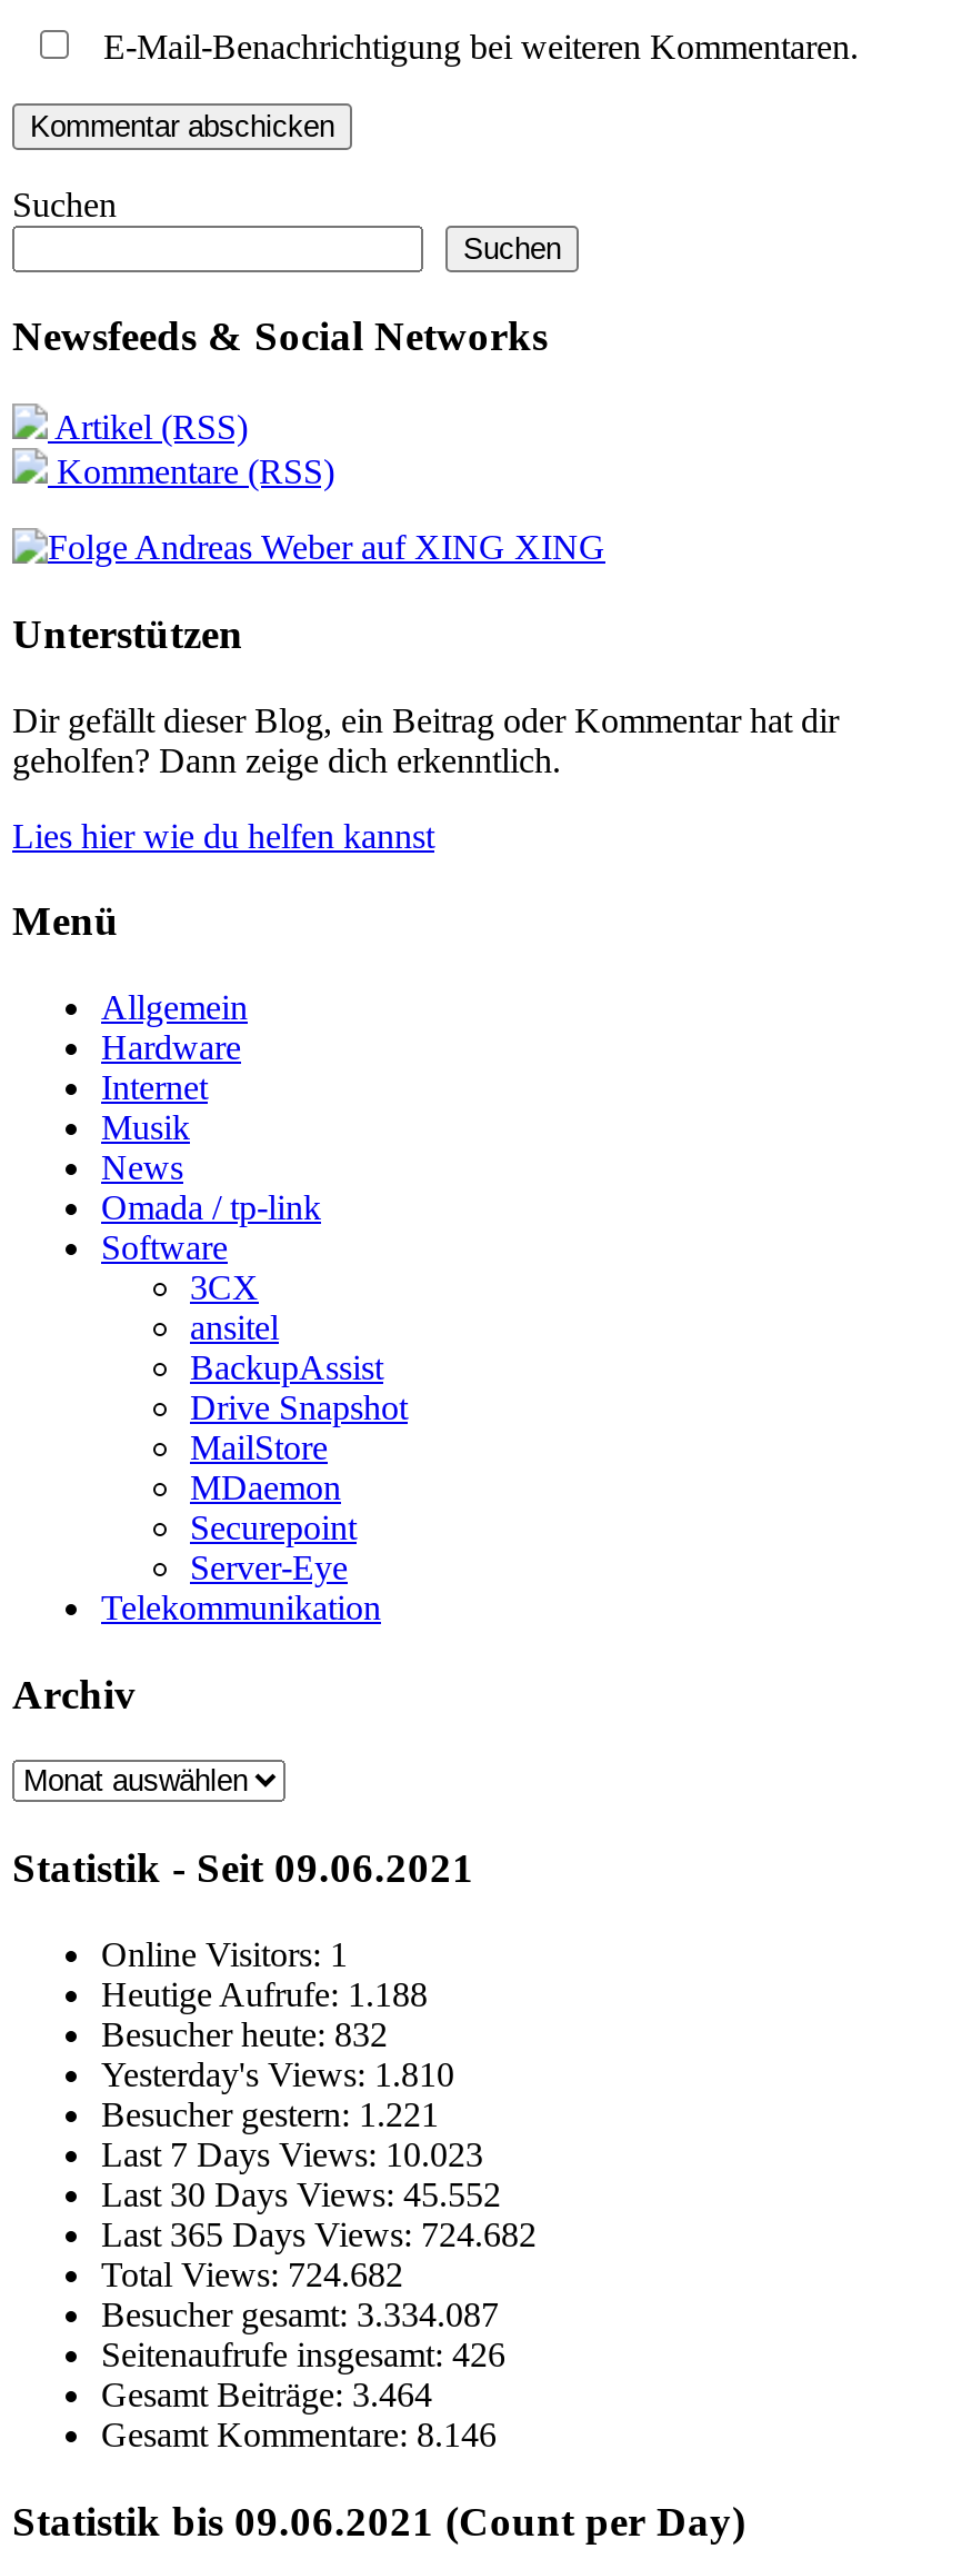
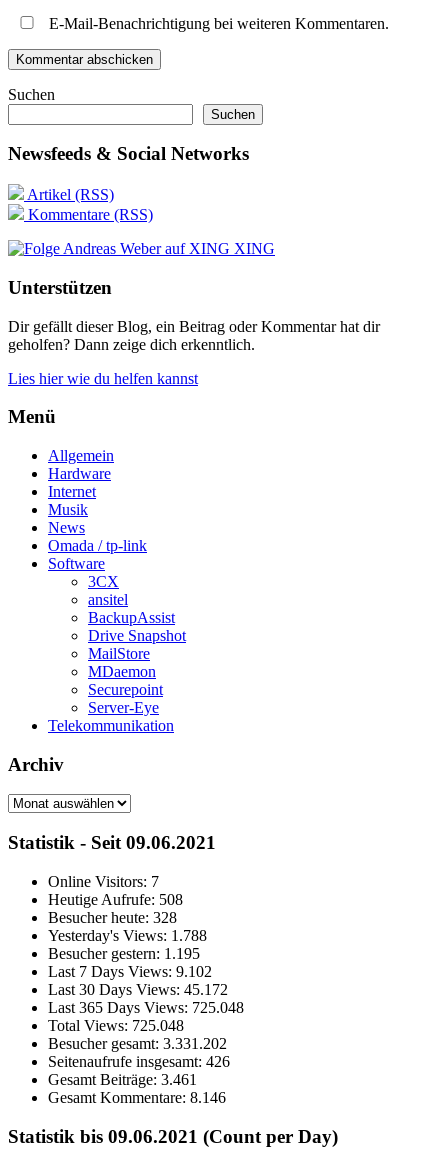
[101,1935,348,1973] Online Visitors: 1 -> [48,873,159,890] Online Visitors: 7
[101,1975,428,2013] Heutige Aufrufe: 1.188 -> [48,891,183,908] Heutige Aufrufe: 508
[101,2015,388,2053] Besucher heute: 832 -> [48,909,177,926] Besucher heute: 328
[101,2055,454,2093] Yesterday's Views: 1.810 -> [48,927,207,944] Yesterday's Views: 1.788
[101,2095,439,2133] Besucher gestern: 1.221 -> [48,945,200,962] Besucher gestern: 1.195
[101,2135,483,2173] Last 7 Days Views: 10.023 -> [48,963,212,980] Last 7 Days Views: 9.102
[101,2175,501,2213] Last 30 Days Views: 45.552 -> [48,981,228,998] Last 30 Days Views: 45.172
[101,2215,537,2253] Last 365 Days Views: 724.682 -> [48,999,244,1016] Last 365 Days Views: 725.048
[101,2255,403,2293] Total Views: 724.682 -> [48,1017,184,1034] Total Views: 725.048
[101,2295,499,2333] Besucher gesamt: 3.334.087 -> [48,1035,227,1052] Besucher gesamt: 3.331.202
[101,2375,432,2413] Gesamt Beiträge:3.464 -> [48,1071,197,1088] Gesamt Beiträge:3.461

